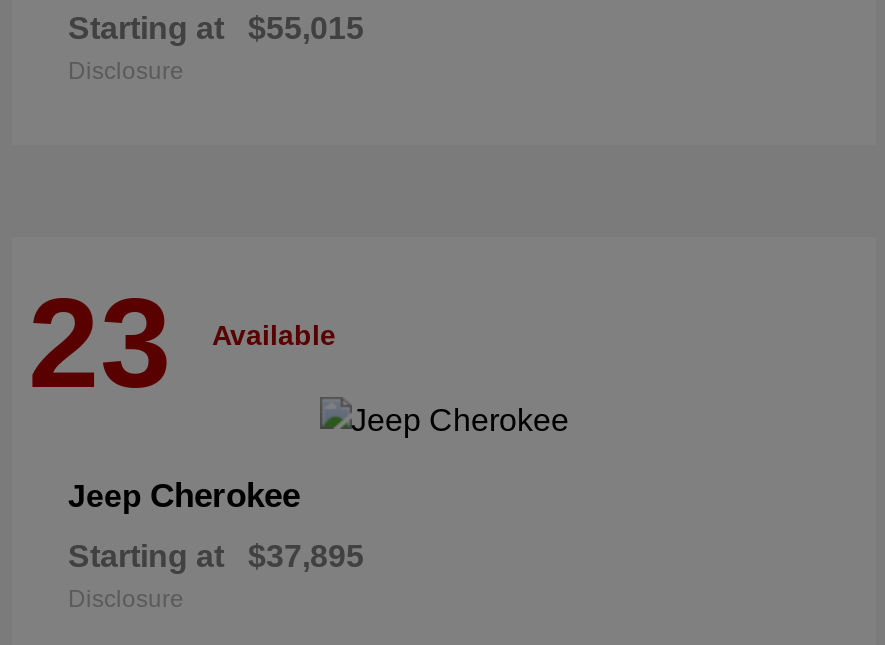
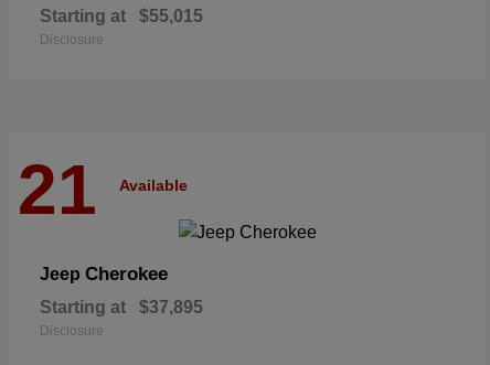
[28,271,336,415] 23 Available -> [18,150,188,229] 21 Available

